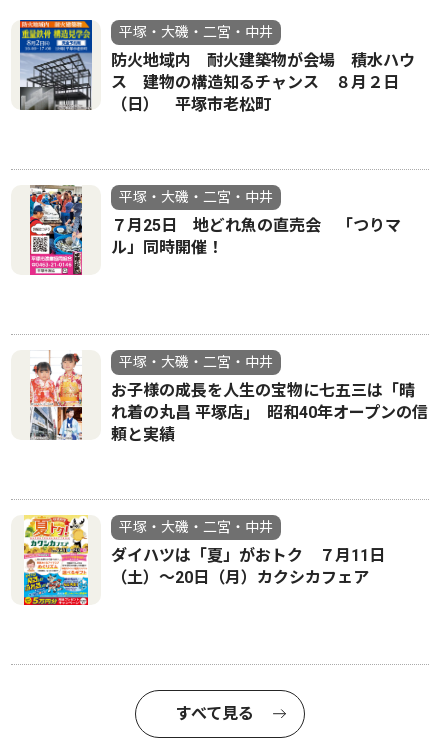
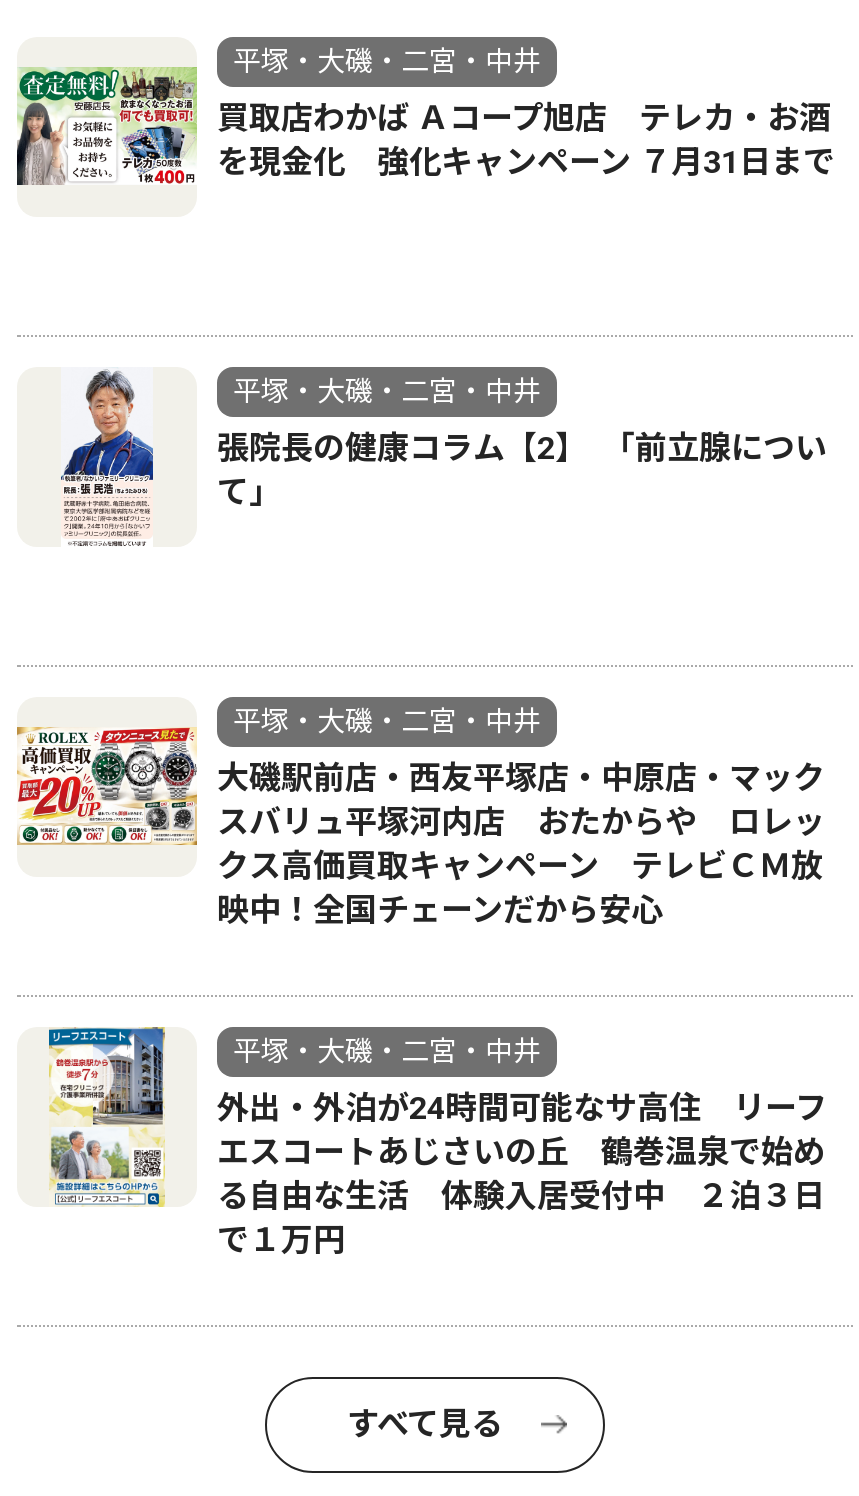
[11,19,415,113] [image] | 防火地域内 耐火建築物が会場 積水ハウ | ス 建物の構造知るチャンス ８月２日 | （日） 平塚市老松町 -> [15,37,835,217] [image] | 買取店わかば Ａコープ旭店 テレカ・お酒 | を現金化 強化キャンペーン ７月31日まで
[29,184,401,276] [image] | ７月25日 地どれ魚の直売会 「つりマ | ル」同時開催！ -> [55,367,827,547] [image] | 張院長の健康コラム【2】 ｢前立腺につい | て｣
[11,350,428,443] [image] | お子様の成長を人生の宝物に七五三は「晴 | れ着の丸昌 平塚店｣ 昭和40年オープンの信 | 頼と実績 -> [15,705,825,928] [image] | 大磯駅前店・西友平塚店・中原店・マック | スバリュ平塚河内店 おたからや ロレッ | クス高価買取キャンペーン テレビＣＭ放 | 映中！全国チェーンだから安心
[23,514,385,606] [image] | ダイハツは「夏」がおトク ７月11日 | （土）〜20日（月）カクシカフェア -> [43,1025,827,1258] [image] | 外出・外泊が24時間可能なサ高住 リーフ | エスコートあじさいの丘 鶴巻温泉で始め | る自由な生活 体験入居受付中 ２泊３日 | で１万円

